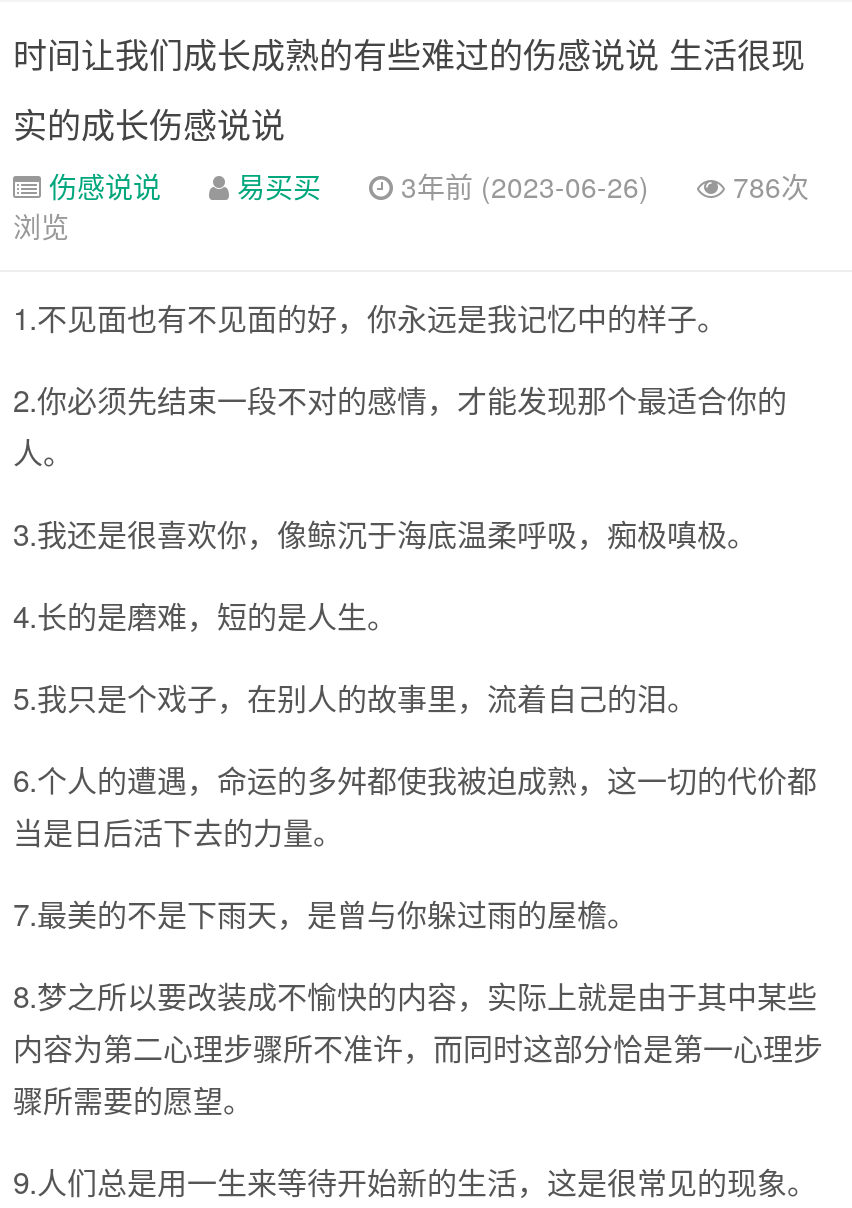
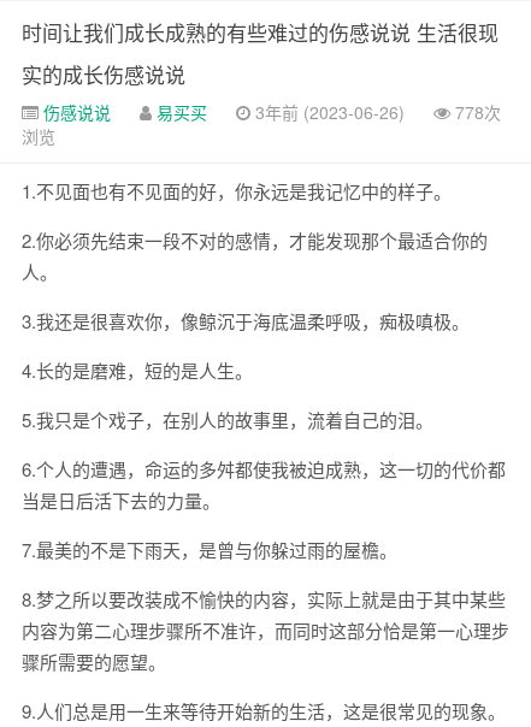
[41,166,809,206] 伤感说说 易买买 3年前 (2023-06-26) 786次 -> [39,100,501,124] 伤感说说 易买买 3年前 (2023-06-26) 778次

